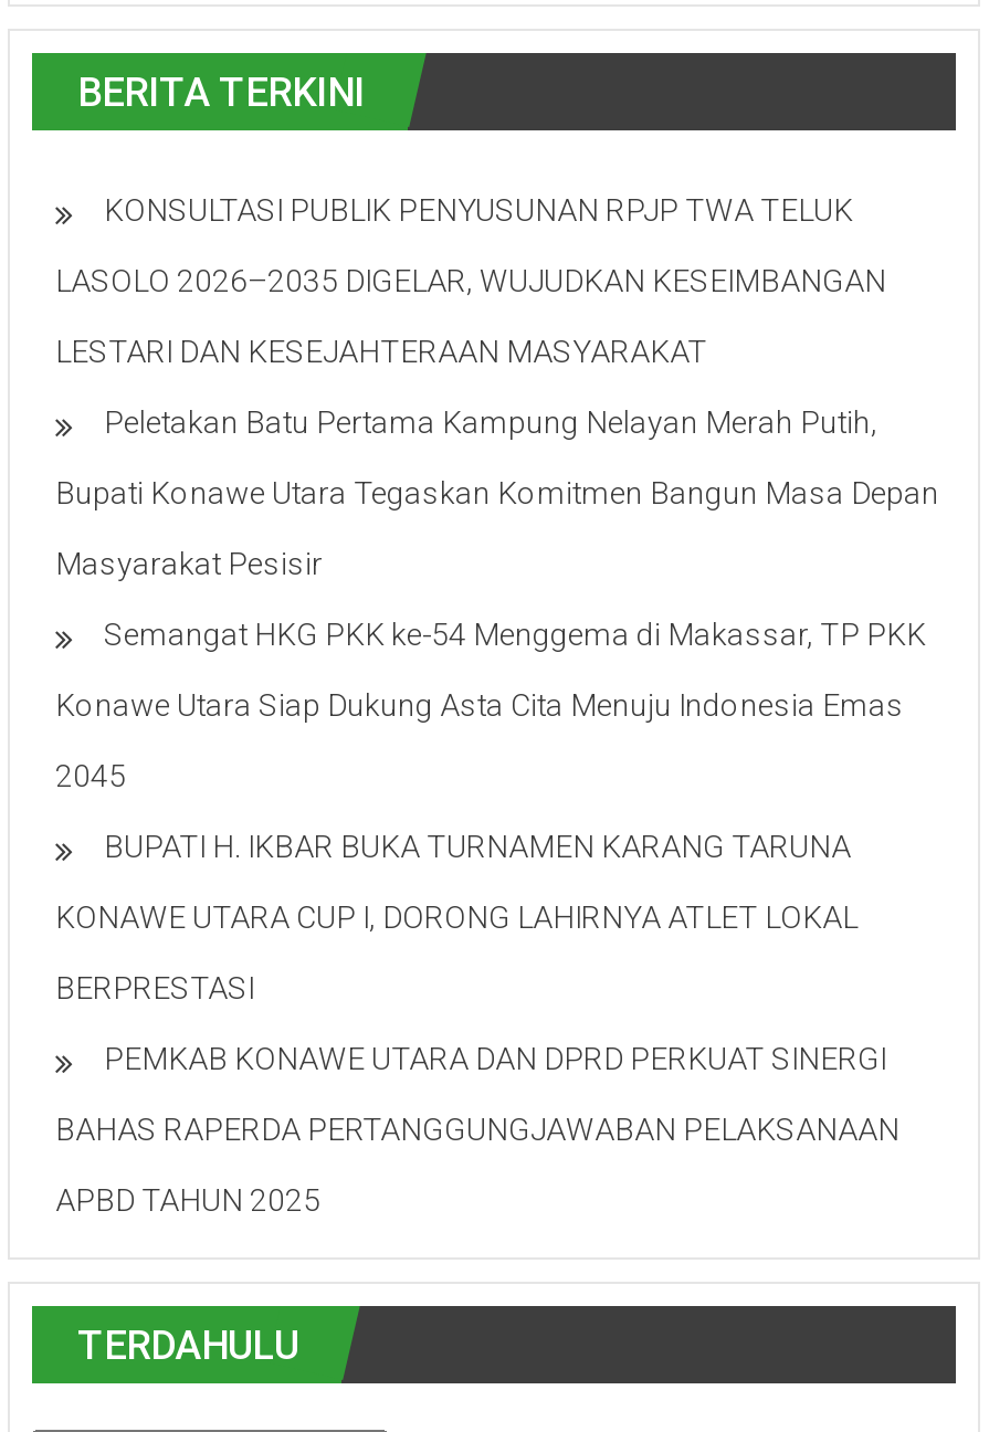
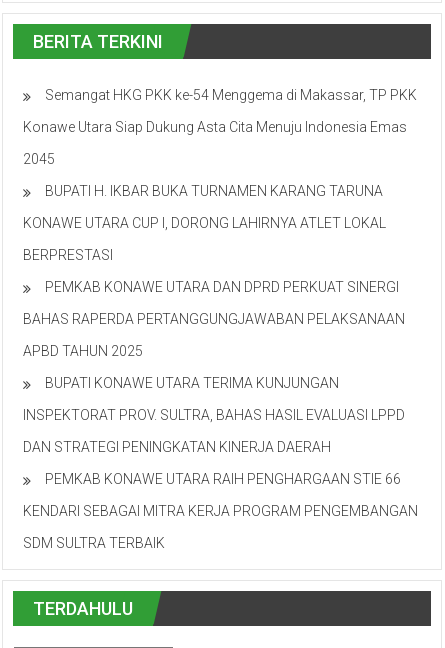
[55,192,939,581] KONSULTASI PUBLIK PENYUSUNAN RPJP TWA TELUK | LASOLO 2026–2035 DIGELAR, WUJUDKAN KESEIMBANGAN | LESTARI DAN KESEJAHTERAAN MASYARAKAT | Peletakan Batu Pertama Kampung Nelayan Merah Putih, | Bupati Konawe Utara Tegaskan Komitmen Bangun Masa Depan | Masyarakat Pesisir -> none
moved [55,616,926,1217] -> [23,87,417,359]: Semangat HKG PKK ke-54 Menggema di Makassar, TP PKK | Konawe Utara Siap Dukung Asta Cita Menuju Indonesia Emas | 2045 | ... | BAHAS RAPERDA PERTANGGUNGJAWABAN PELAKSANAAN | APBD TAHUN 2025
none -> [23,375,418,551] BUPATI KONAWE UTARA TERIMA KUNJUNGAN | INSPEKTORAT PROV. SULTRA, BAHAS HASIL EVALUASI LPPD | DAN STRATEGI PENINGKATAN KINERJA DAERAH | PEMKAB KONAWE UTARA RAIH PENGHARGAAN STIE 66 | KENDARI SEBAGAI MITRA KERJA PROGRAM PENGEMBANGAN | SDM SULTRA TERBAIK

